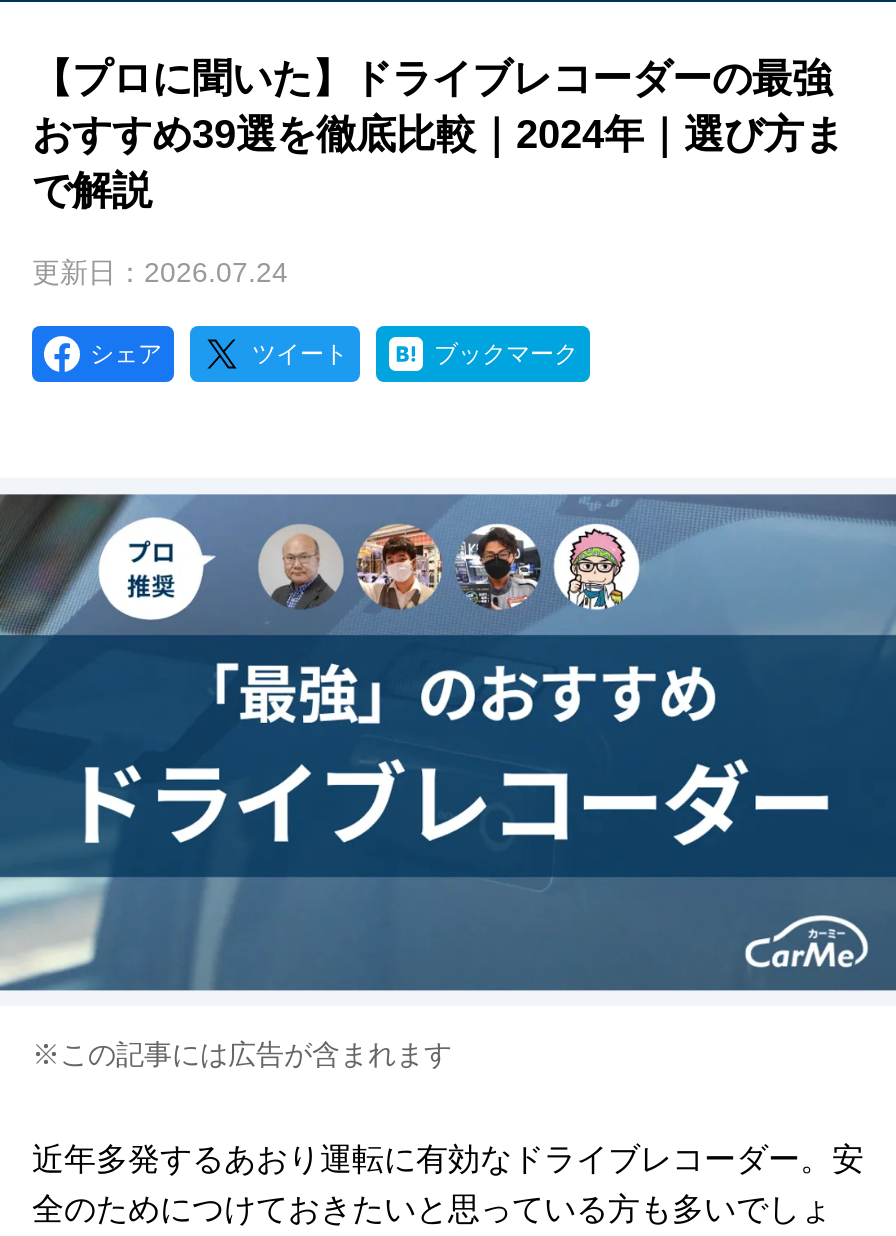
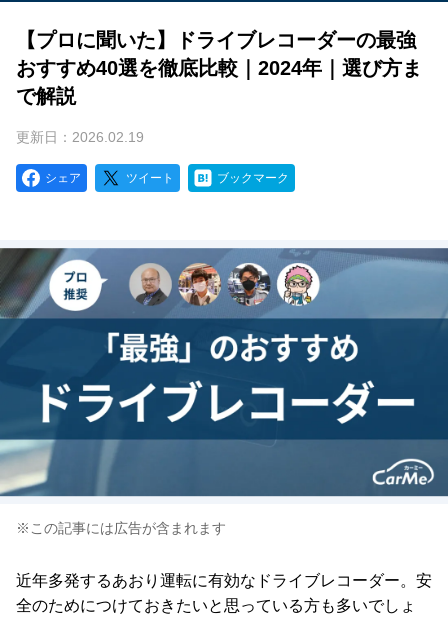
[32,112,844,156] おすすめ39選を徹底比較｜2024年｜選び方ま -> [16,57,422,79] おすすめ40選を徹底比較｜2024年｜選び方ま
[32,256,288,288] 更新日：2026.07.24 -> [16,129,144,145] 更新日：2026.02.19

